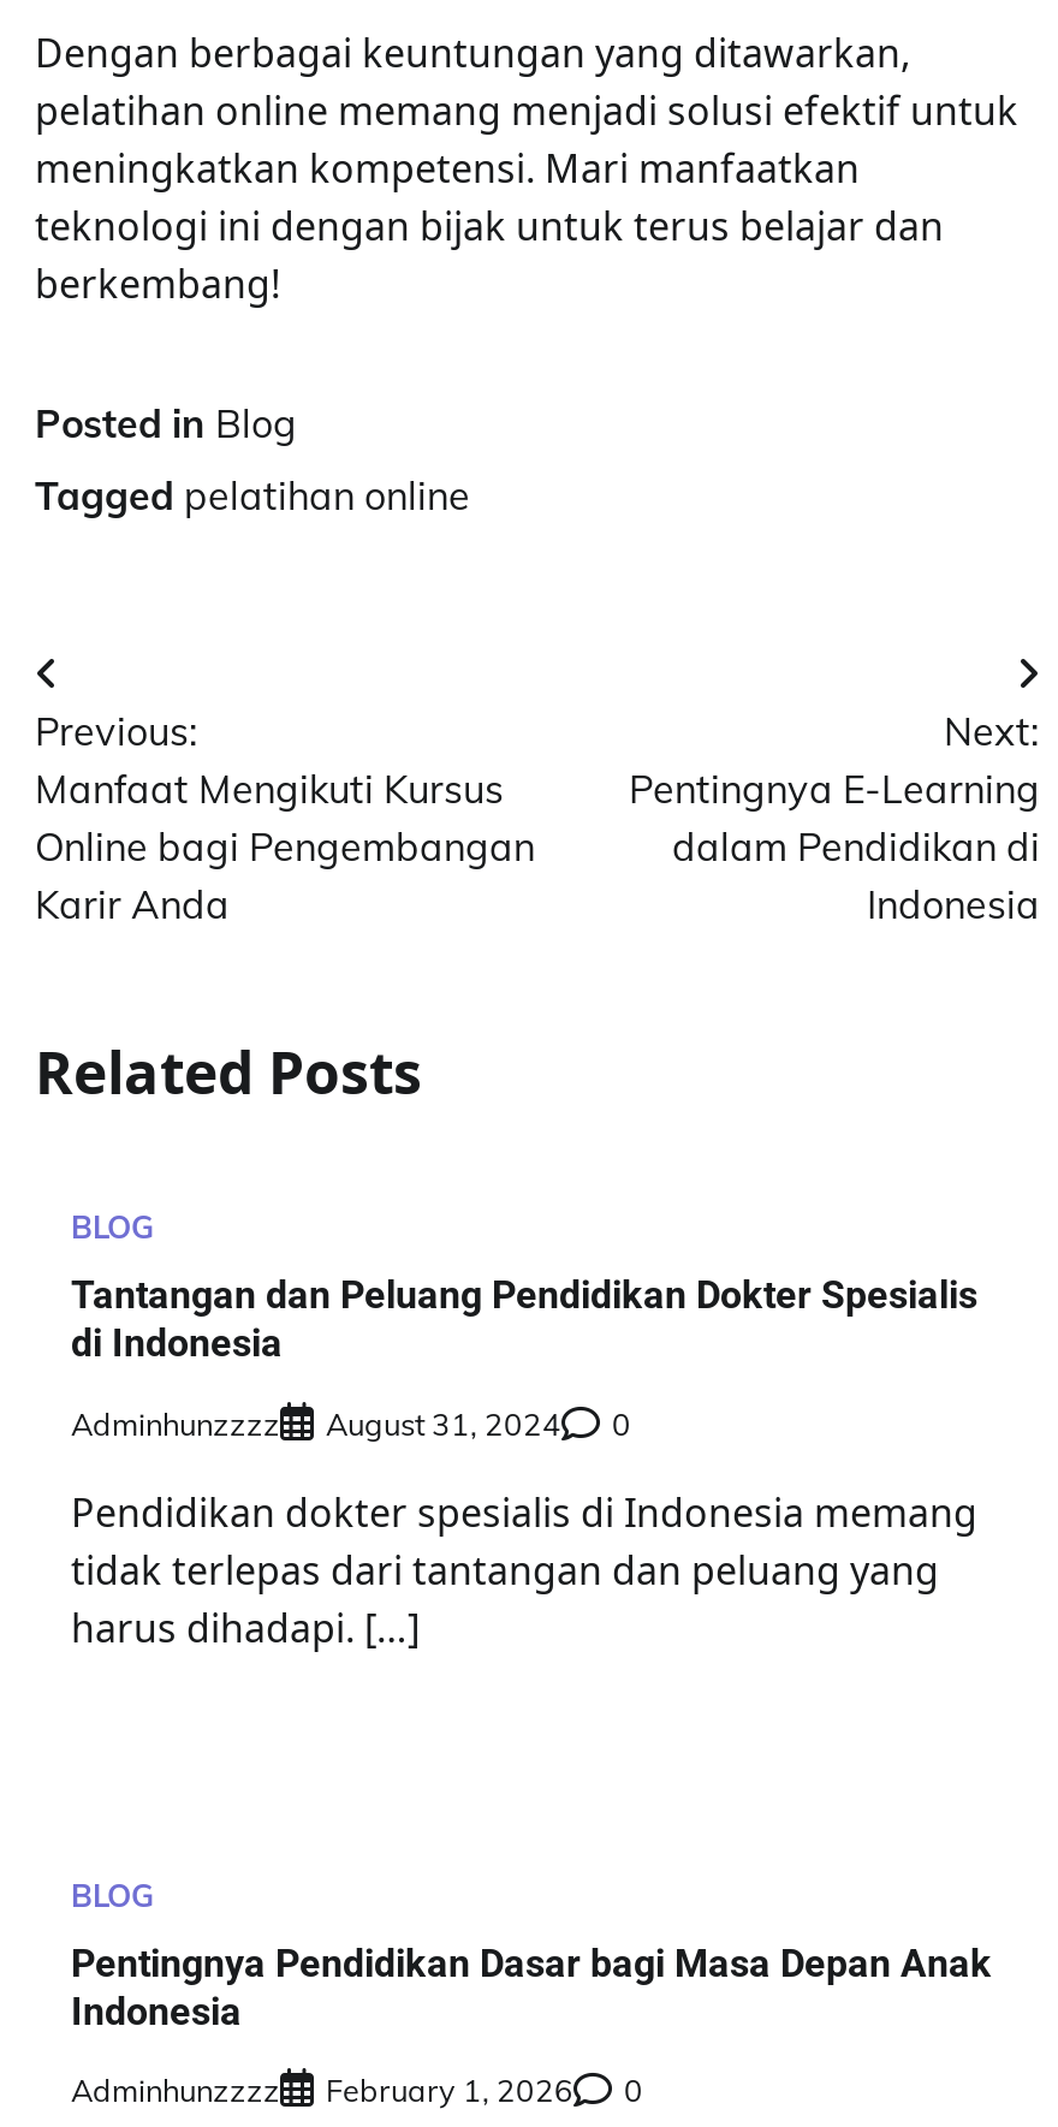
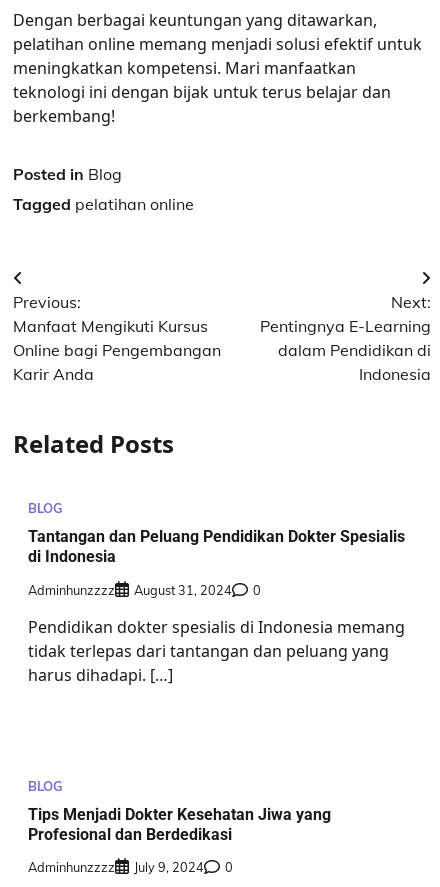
[71,1940,992,2034] Pentingnya Pendidikan Dasar bagi Masa Depan Anak | Indonesia -> [28,805,331,844] Tips Menjadi Dokter Kesehatan Jiwa yang | Profesional dan Berdedikasi
[71,2071,643,2109] Adminhunzzzz February 1, 2026 0 -> [28,859,233,875] Adminhunzzzz July 9, 2024 0

